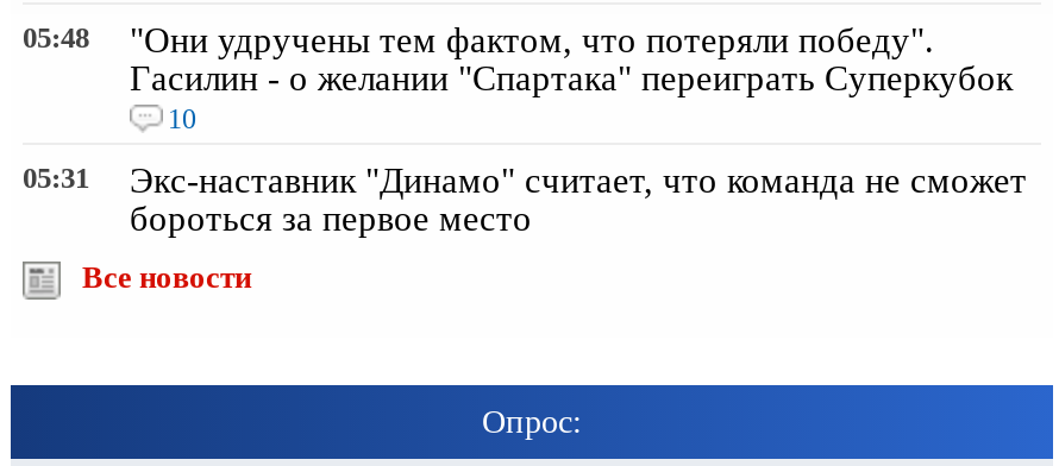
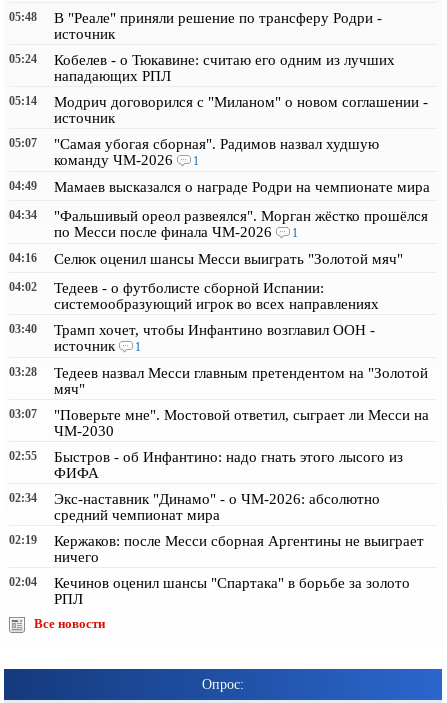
[23,20,1027,237] "Они удручены тем фактом, что потеряли победу". | Гасилин - о желании "Спартака" переиграть Суперкубок | 10 | 05:31 | Экс-наставник "Динамо" считает, что команда не сможет | бороться за первое место -> [9,9,430,606] В "Реале" приняли решение по трансферу Родри - | источник | 05:24 | Кобелев - о Тюкавине: считаю его одним из лучших | нападающих РПЛ | 05:14 | Модрич договорился с "Миланом" о новом соглашении - | источник | 05:07 | "Самая убогая сборная". Радимов назвал худшую | команду ЧМ-2026 | 1 | 04:49 | Мамаев высказался о награде Родри на чемпионате мира | 04:34 | "Фальшивый ореол развеялся". Морган жёстко прошёлся | по Месси после финала ЧМ-2026 | 1 | 04:16 | Селюк оценил шансы Месси выиграть "Золотой мяч" | 04:02 | Тедеев - о футболисте сборной Испании: | системообразующий игрок во всех направлениях | 03:40 | Трамп хочет, чтобы Инфантино возглавил ООН - | источник | 1 | 03:28 | Тедеев назвал Месси главным претендентом на "Золотой | мяч" | 03:07 | "Поверьте мне". Мостовой ответил, сыграет ли Месси на | ЧМ-2030 | 02:55 | Быстров - об Инфантино: надо гнать этого лысого из | ФИФА | 02:34 | Экс-наставник "Динамо" - о ЧМ-2026: абсолютно | средний чемпионат мира | 02:19 | Кержаков: после Месси сборная Аргентины не выиграет | ничего | 02:04 | Кечинов оценил шансы "Спартака" в борьбе за золото | РПЛ

